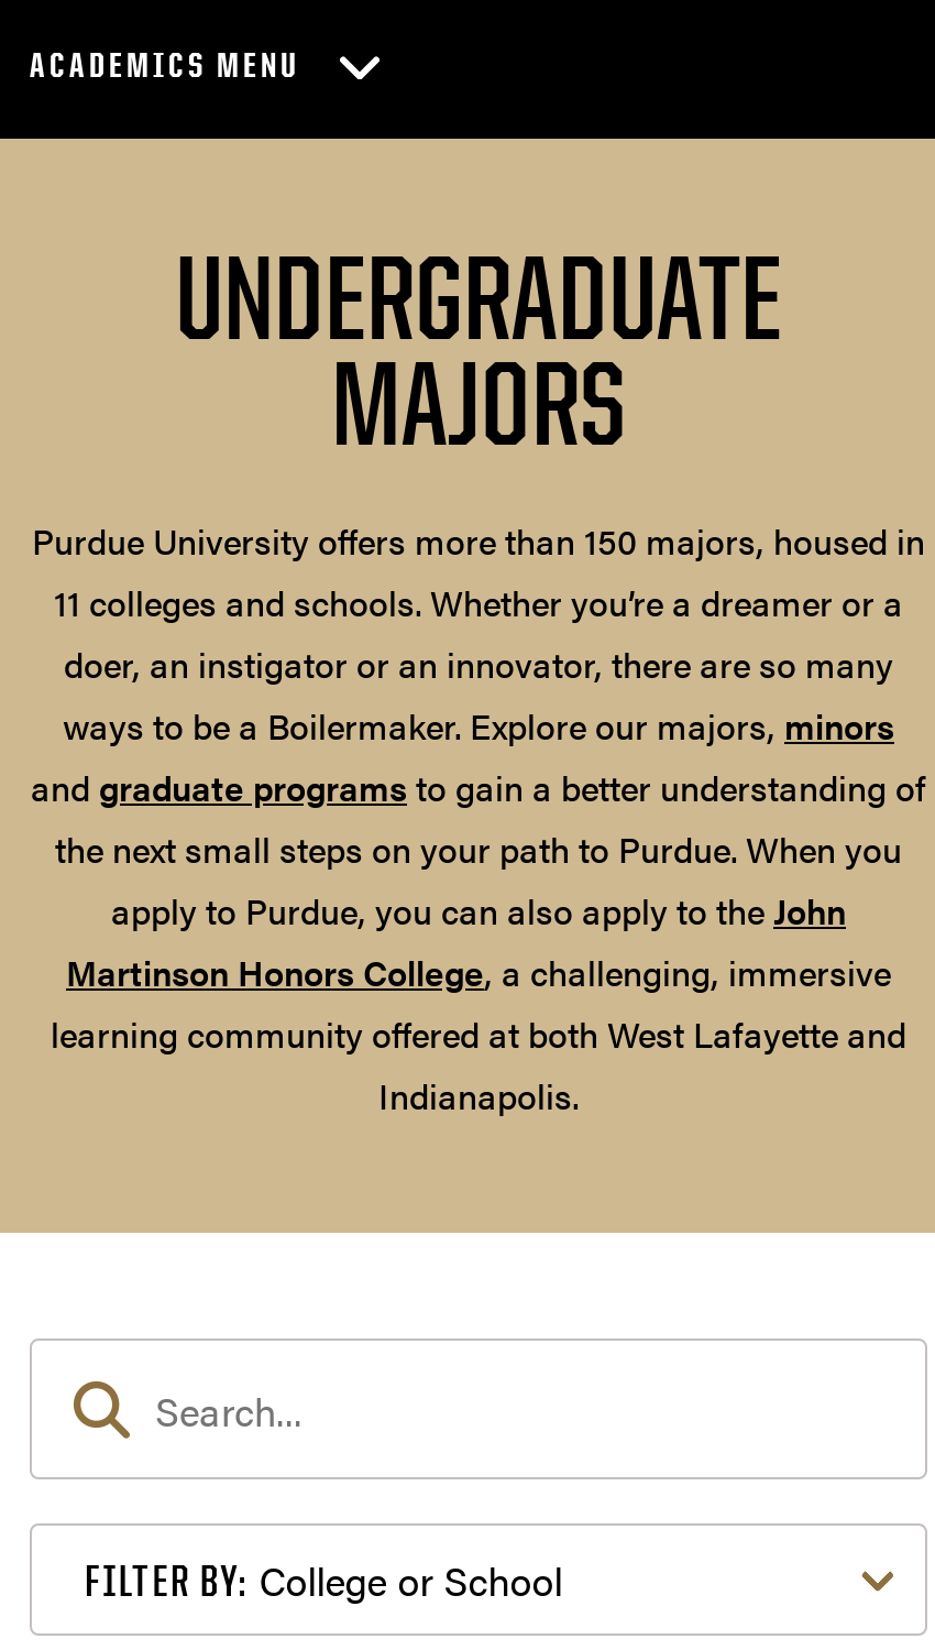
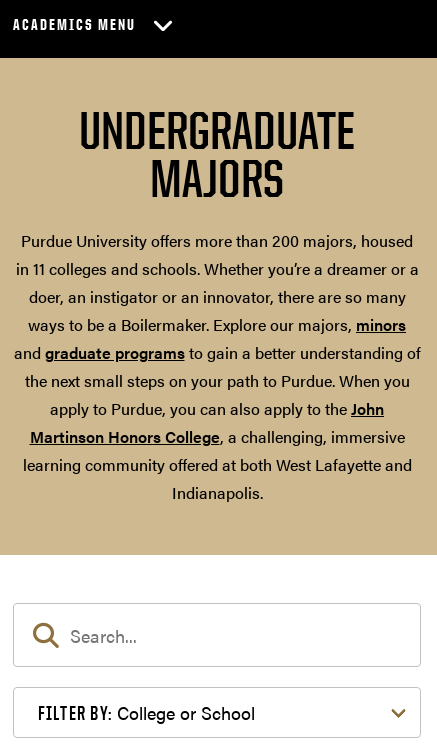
[32,516,925,628] Purdue University offers more than 150 majors, housed in | 11 colleges and schools. Whether you’re a dreamer or a -> [15,229,418,280] Purdue University offers more than 200 majors, housed | in 11 colleges and schools. Whether you’re a dreamer or a

